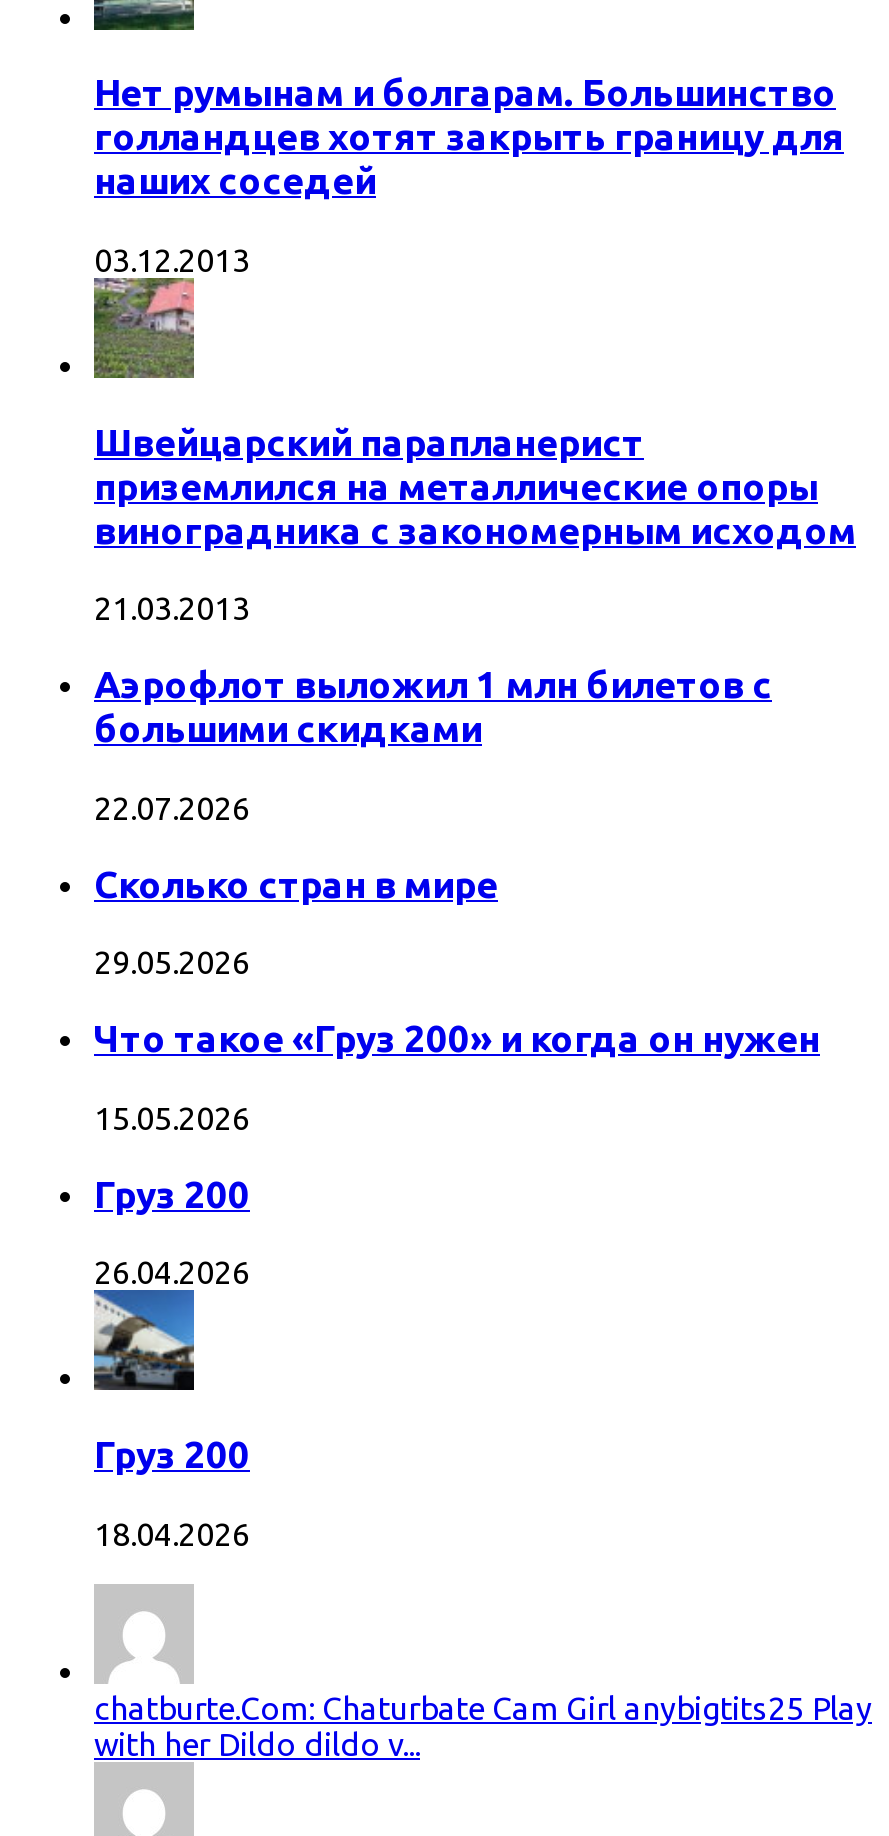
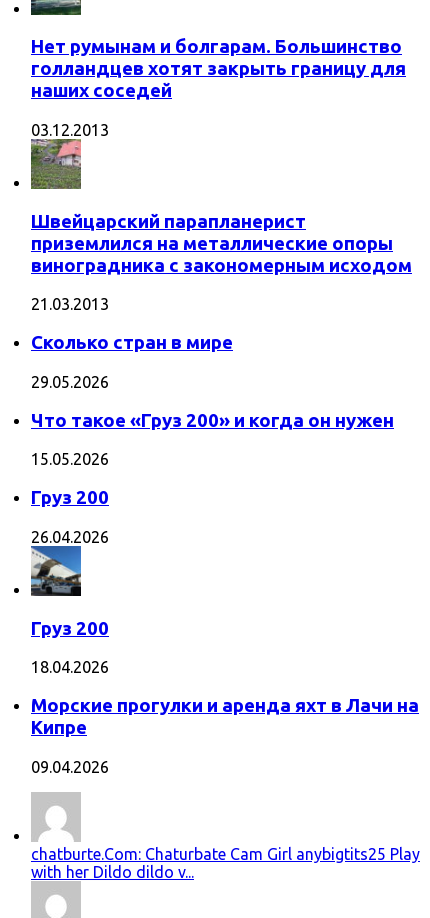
[94,664,772,826] Аэрофлот выложил 1 млн билетов с | большими скидками | 22.07.2026 -> none
moved [90,863,820,1551] -> [29,332,394,676]: [image] | Сколько стран в мире | 29.05.2026 | ... | Груз 200 | 18.04.2026
none -> [31,695,419,776] Морские прогулки и аренда яхт в Лачи на | Кипре | 09.04.2026

